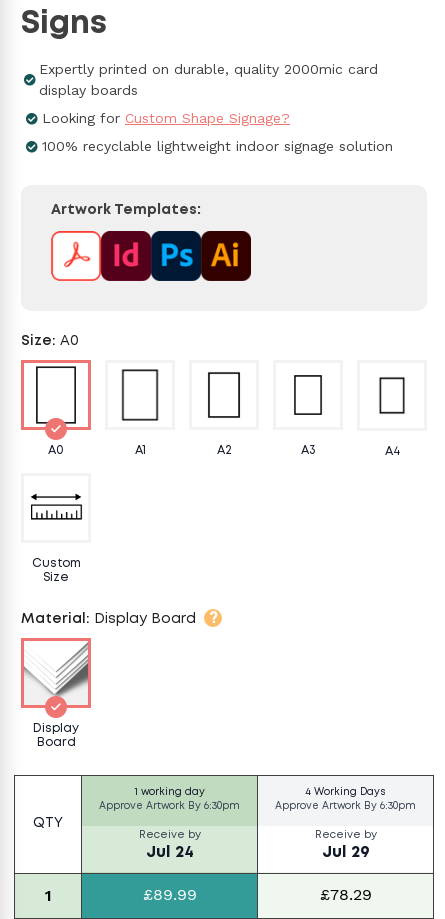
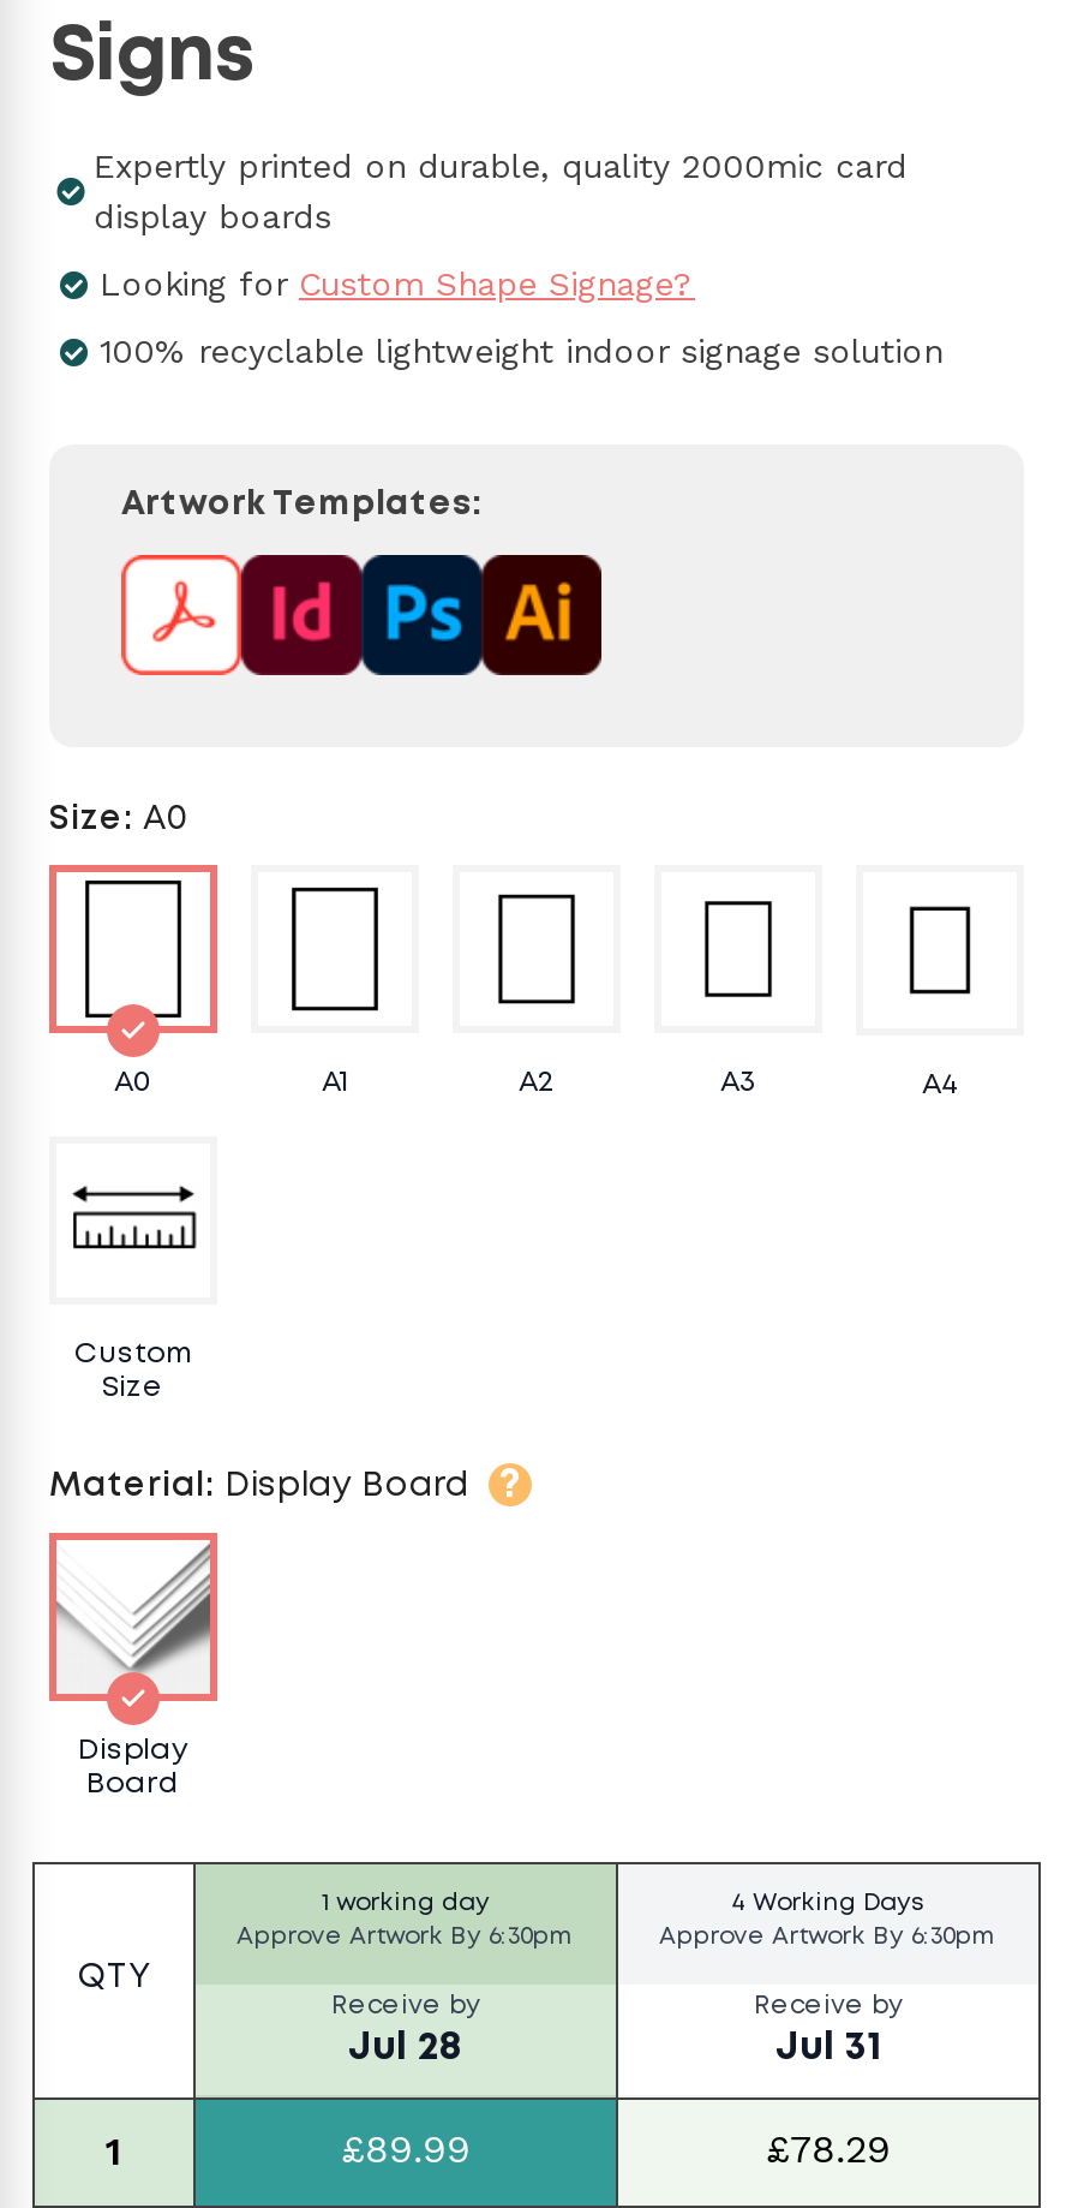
[145,844,193,860] Jul 24 -> [348,2028,463,2066] Jul 28
[321,844,369,860] Jul 29 -> [775,2028,881,2066] Jul 31

